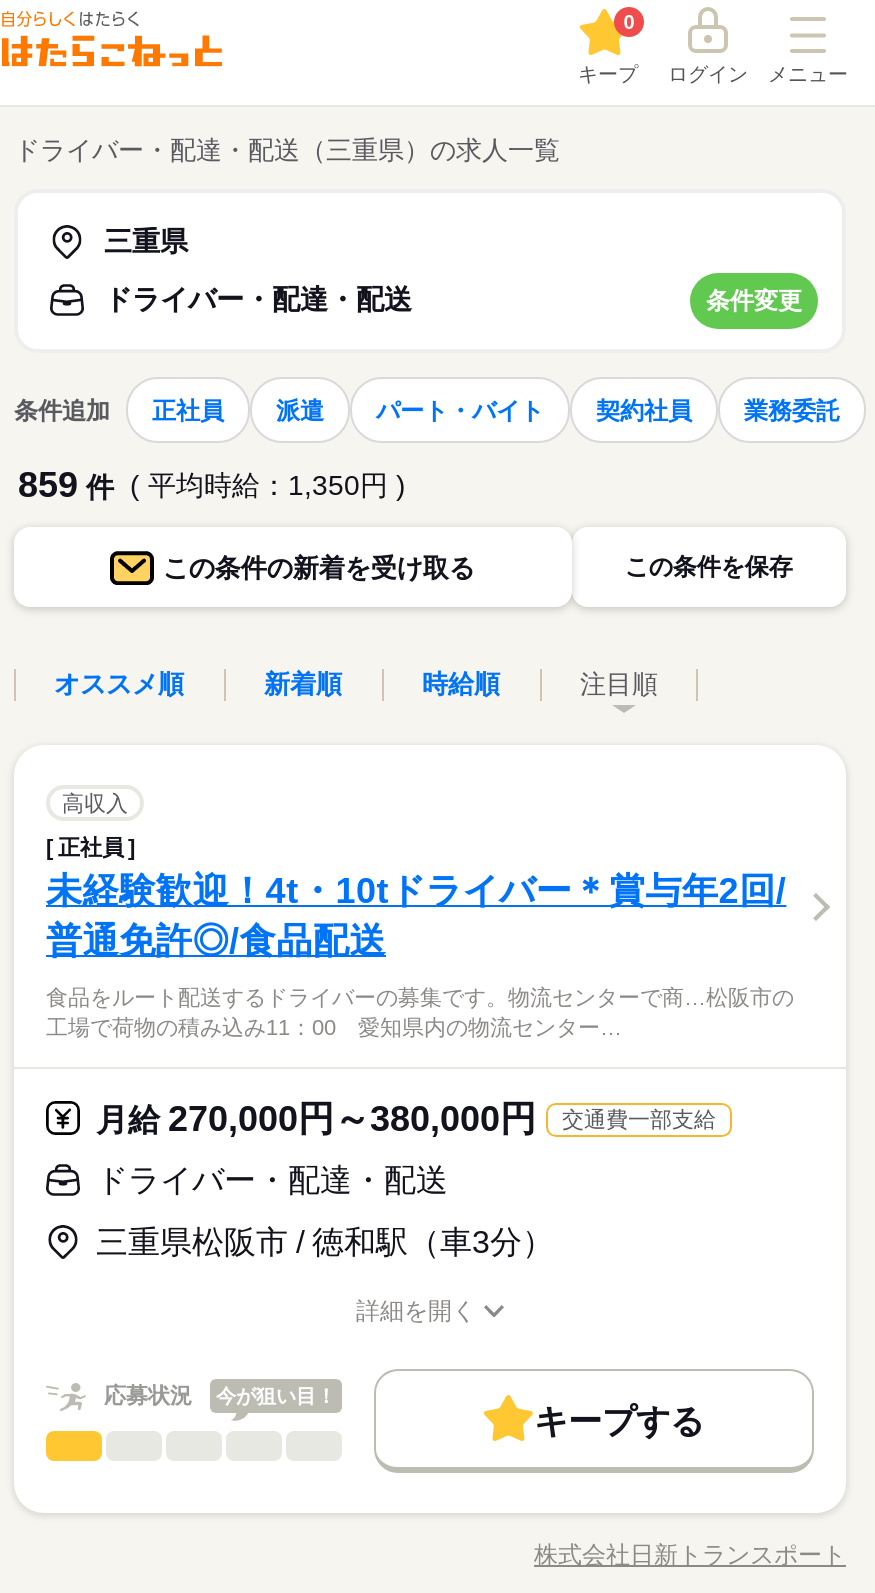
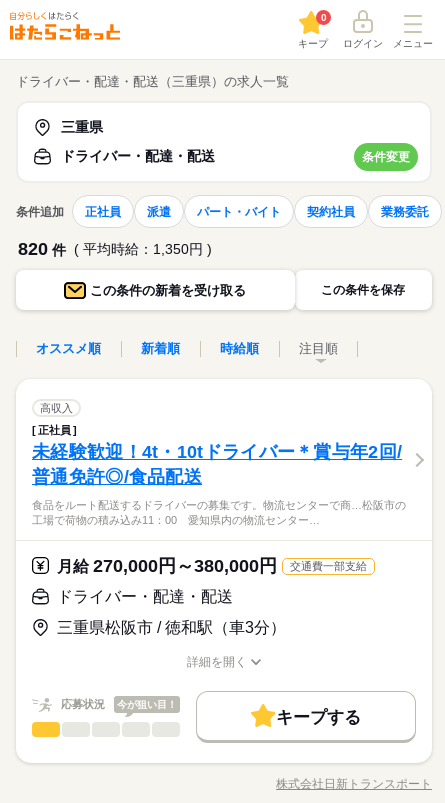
[18,465,406,505] 859件 ( 平均時給：1,350円 ) -> [18,239,212,259] 820件 ( 平均時給：1,350円 )

